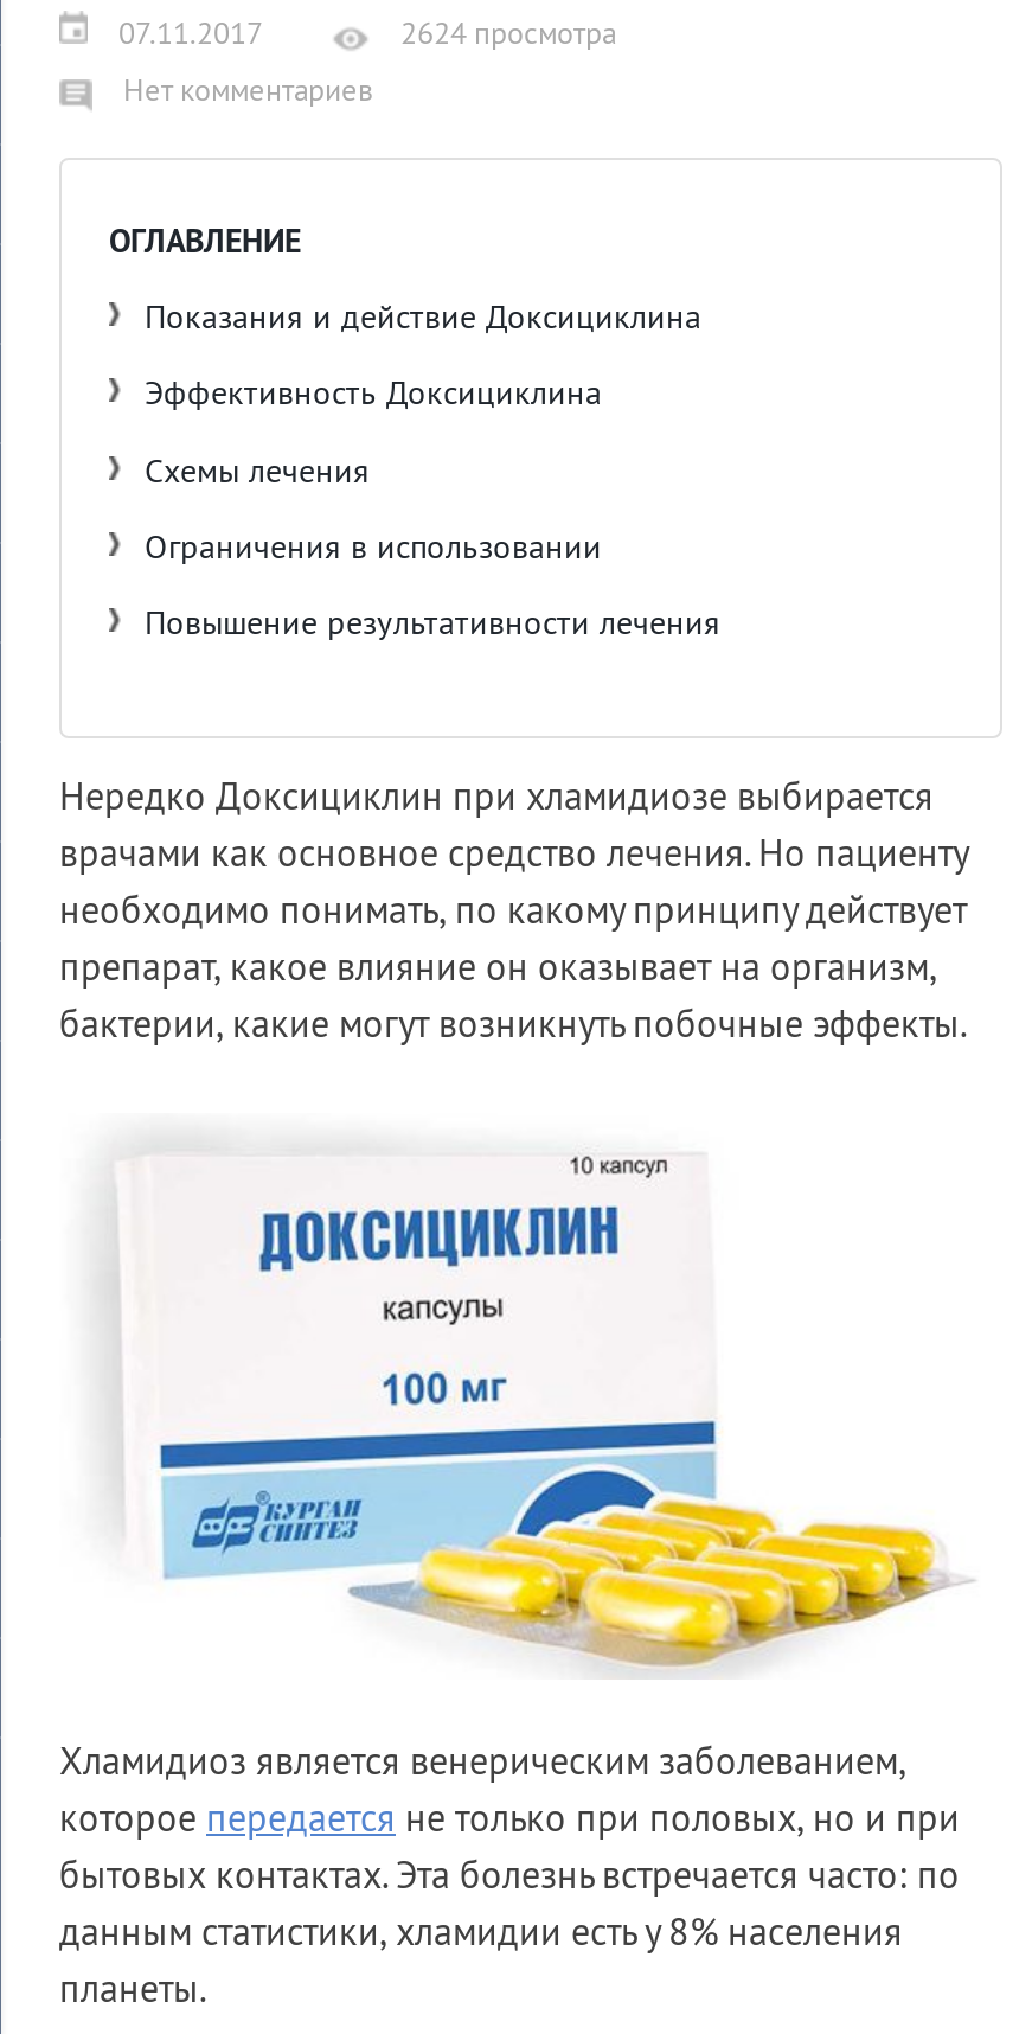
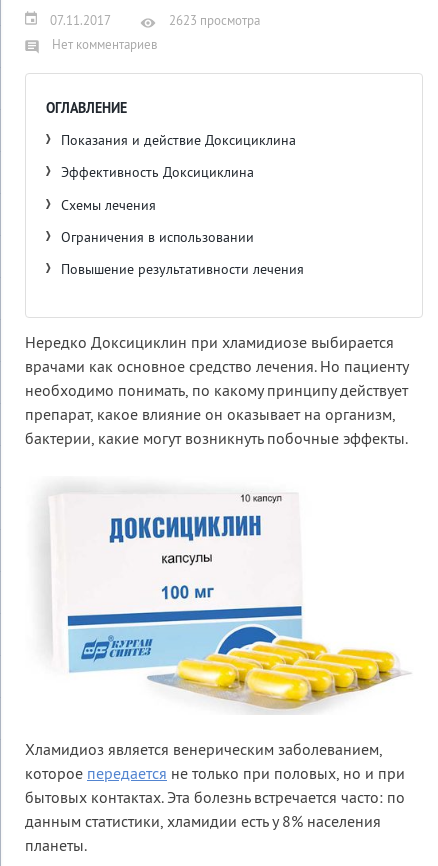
[393,18,616,56] 2624 просмотра -> [166,14,260,30] 2623 просмотра

